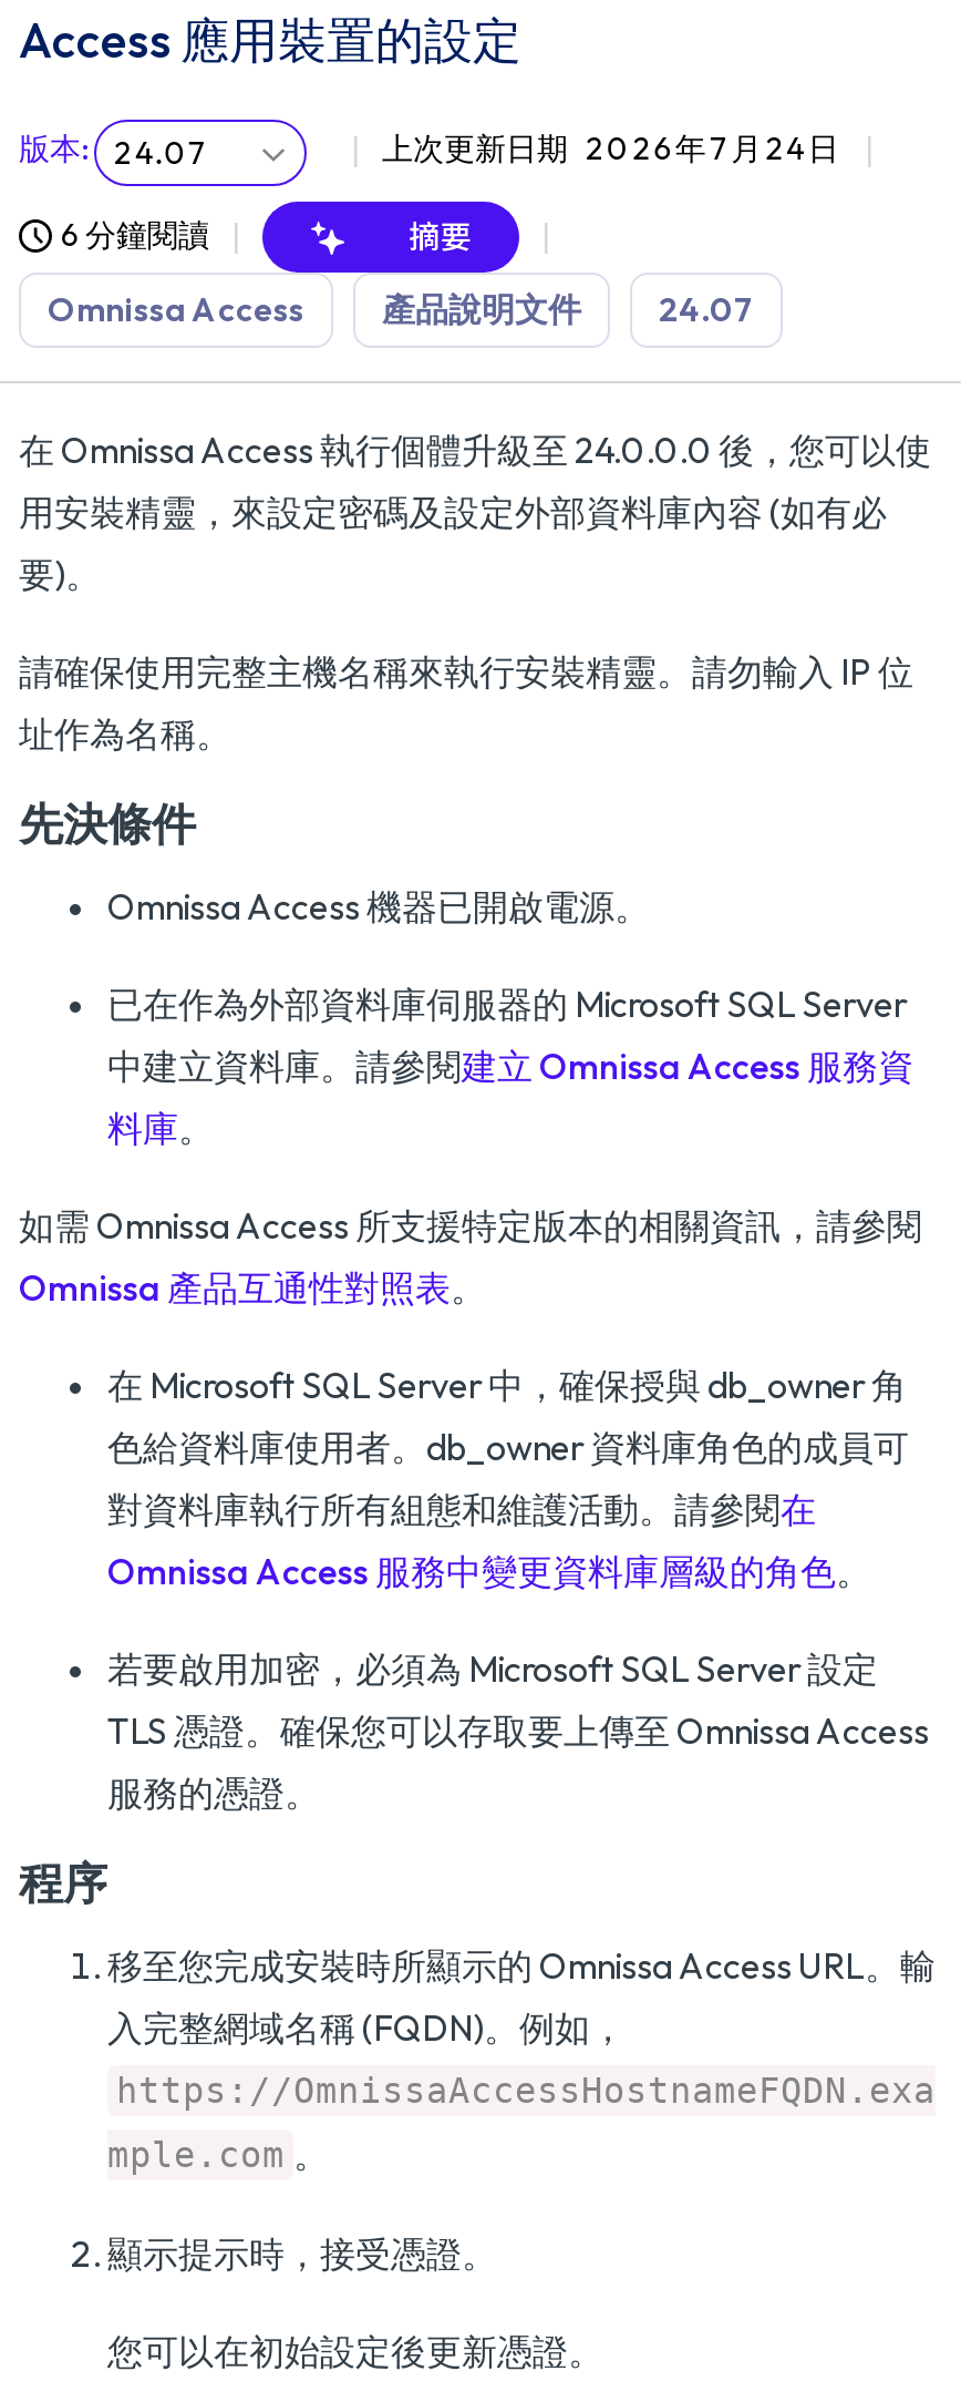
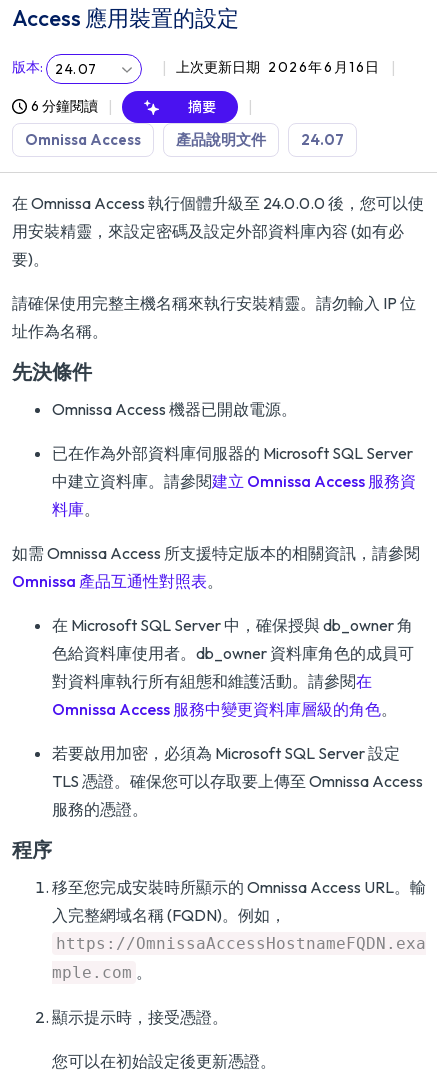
[382,129,843,168] 上次更新日期 2026年7月24日 -> [176,58,381,76] 上次更新日期 2026年6月16日

